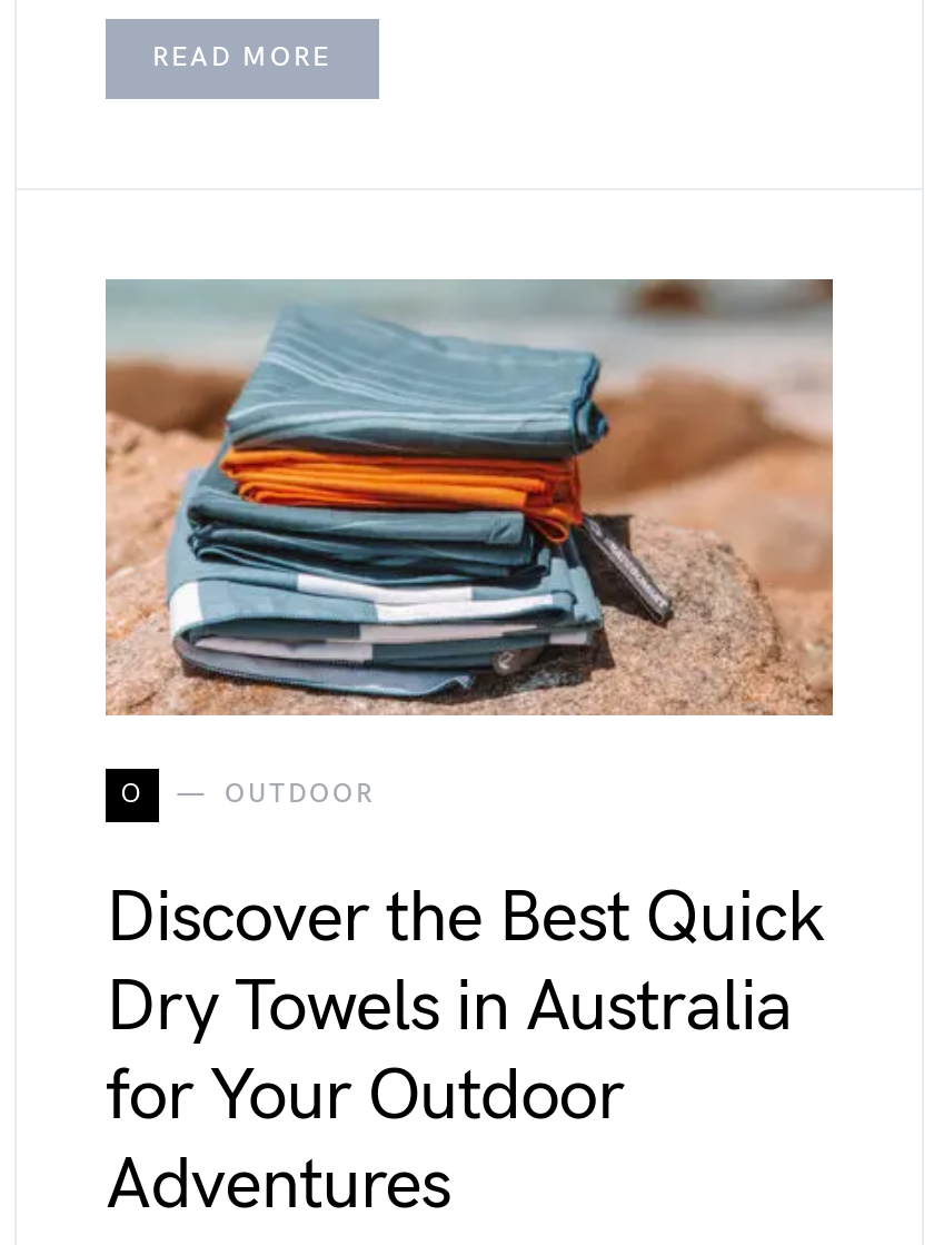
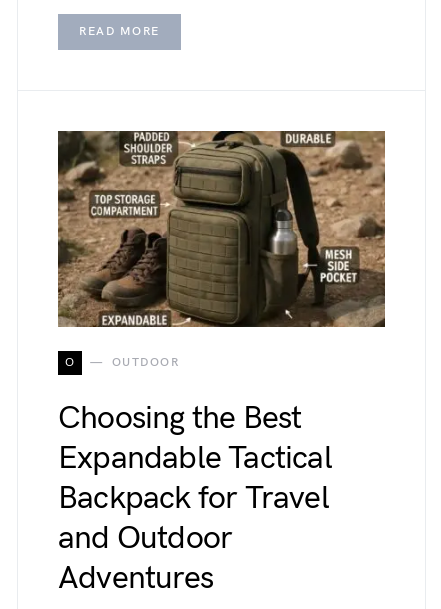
[103,279,835,718] [image] -> [57,131,386,328] [image]
[106,876,823,1141] Discover the Best Quick | Dry Towels in Australia | for Your Outdoor -> [58,399,332,558] Choosing the Best | Expandable Tactical | Backpack for Travel | and Outdoor

